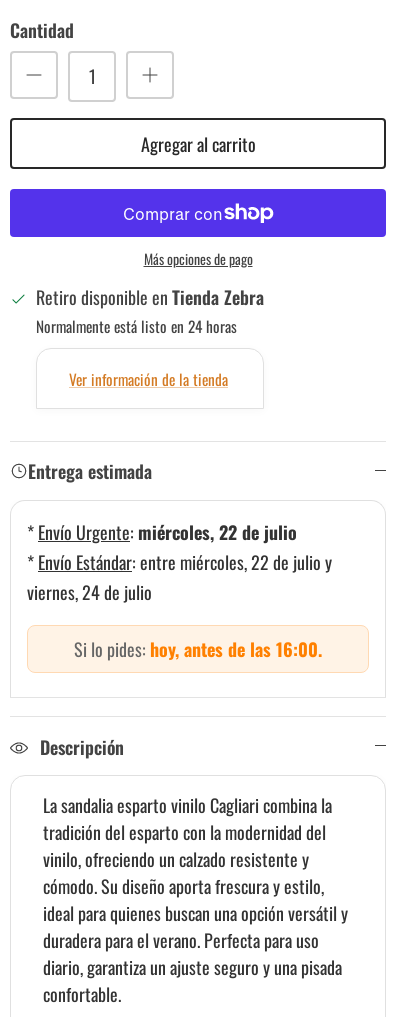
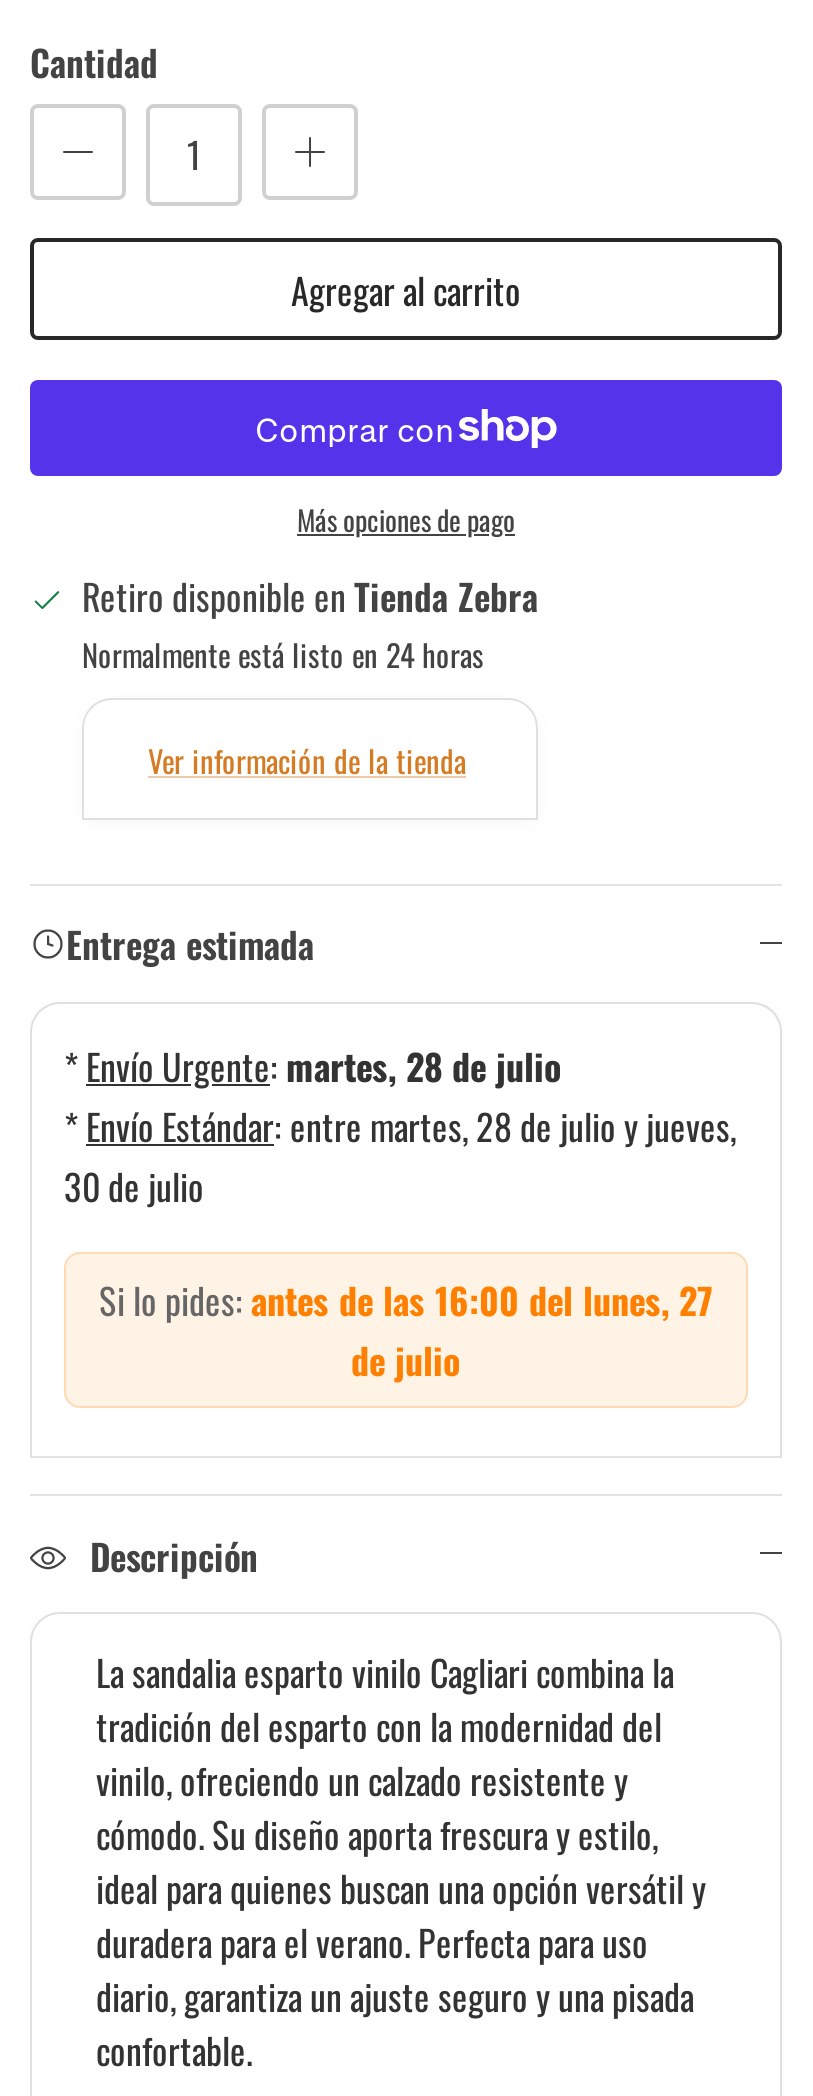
[27,519,332,605] * Envío Urgente: miércoles, 22 de julio | * Envío Estándar: entre miércoles, 22 de julio y | viernes, 24 de julio -> [64,1040,736,1212] * Envío Urgente: martes, 28 de julio | * Envío Estándar: entre martes, 28 de julio y jueves, | 30 de julio
[74,636,322,662] Si lo pides: hoy, antes de las 16:00. -> [99,1274,713,1386] Si lo pides: antes de las 16:00 del lunes, 27 | de julio

